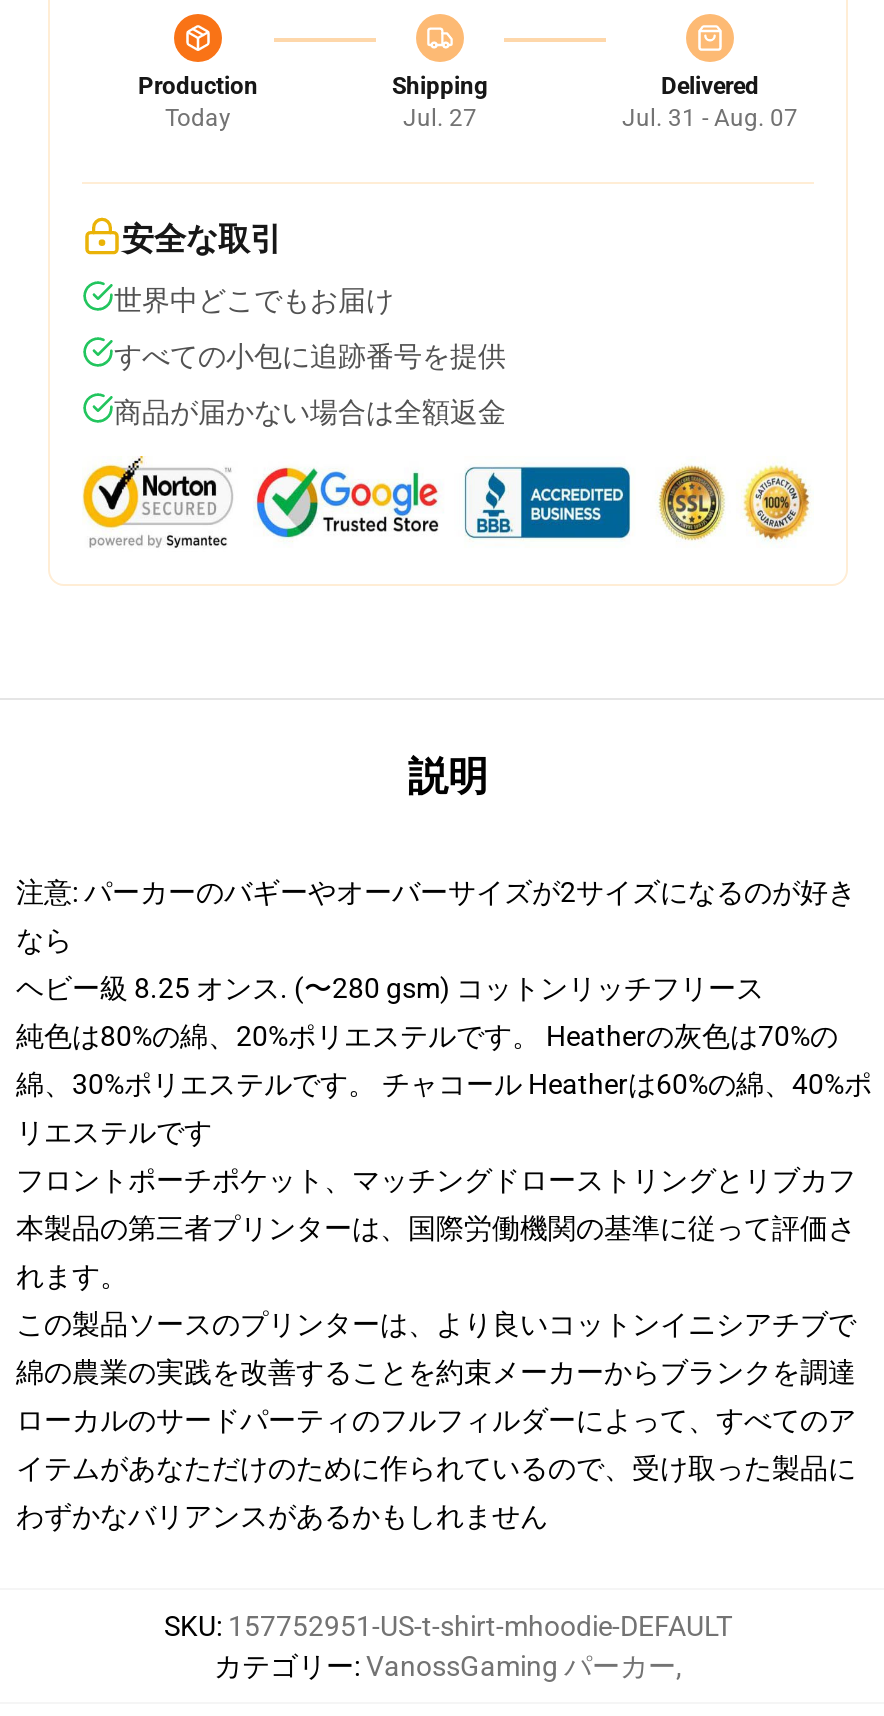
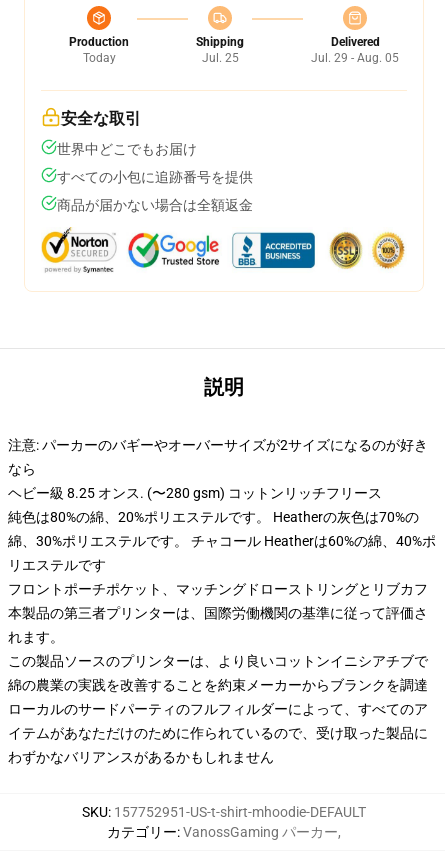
[403,104,477,132] Jul. 27 -> [201,51,238,65] Jul. 25
[622,104,798,132] Jul. 31 - Aug. 07 -> [311,51,399,65] Jul. 29 - Aug. 05

